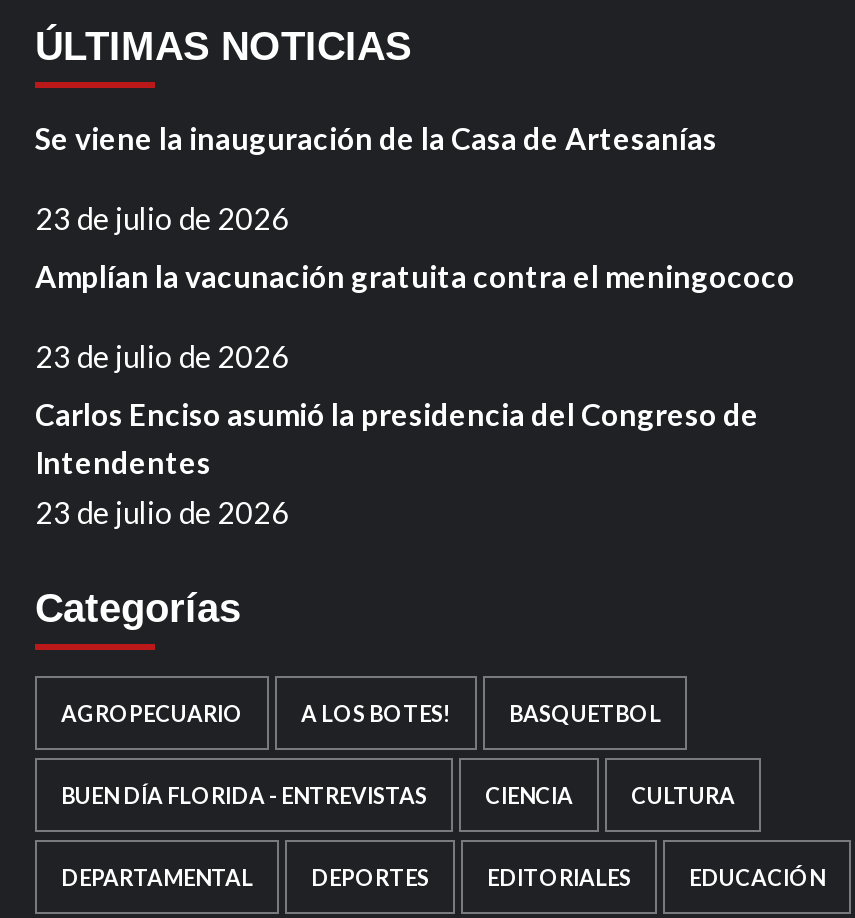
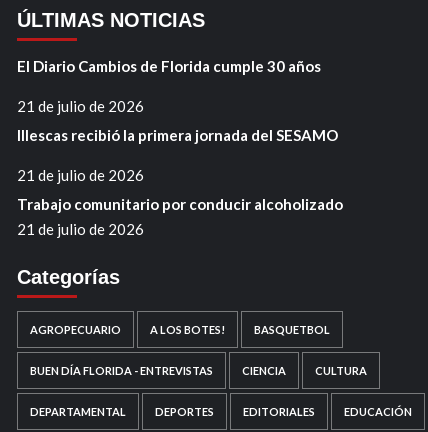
[35,120,717,156] Se viene la inauguración de la Casa de Artesanías -> [17,57,321,75] El Diario Cambios de Florida cumple 30 años
[35,200,289,236] 23 de julio de 2026 -> [17,97,144,115] 21 de julio de 2026
[35,258,795,294] Amplían la vacunación gratuita contra el meningococo -> [17,126,338,144] Illescas recibió la primera jornada del SESAMO
[35,338,289,374] 23 de julio de 2026 -> [17,166,144,184] 21 de julio de 2026
[35,396,759,530] Carlos Enciso asumió la presidencia del Congreso de | Intendentes | 23 de julio de 2026 -> [17,195,343,238] Trabajo comunitario por conducir alcoholizado | 21 de julio de 2026

